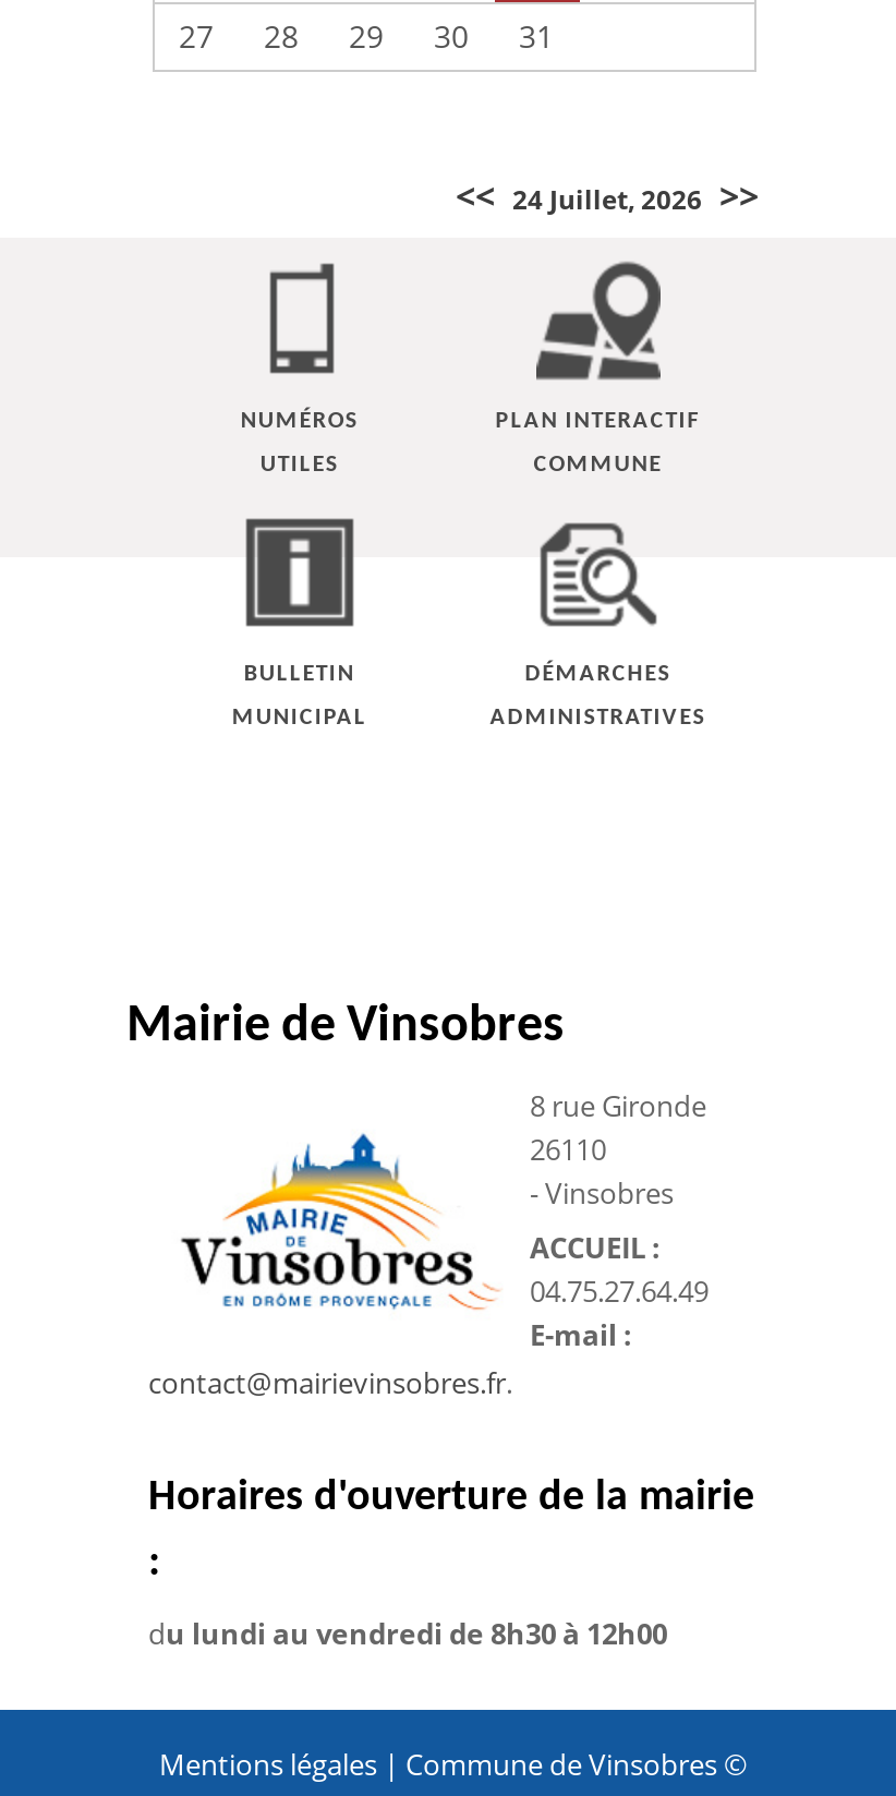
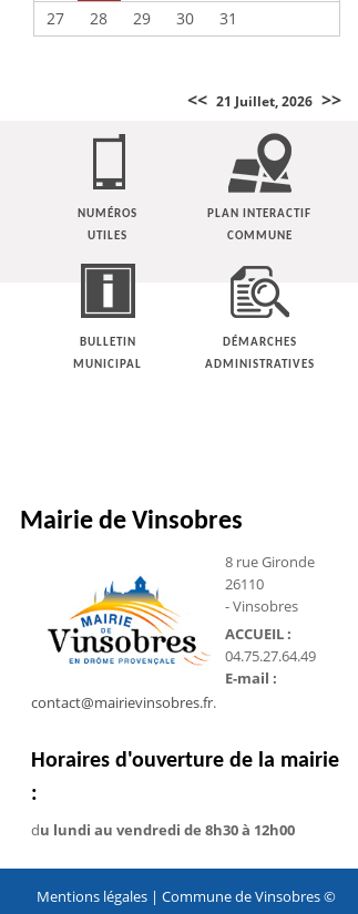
[456,172,759,220] << 24 Juillet, 2026 >> -> [187,88,341,112] << 21 Juillet, 2026 >>

